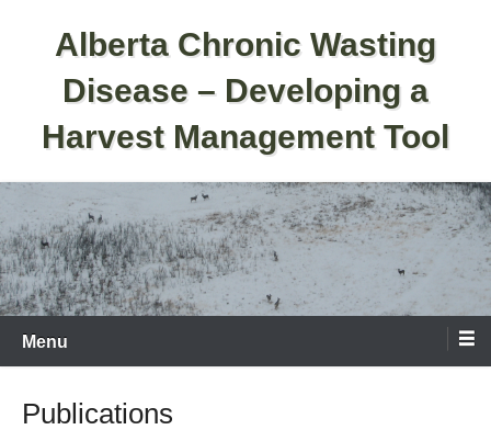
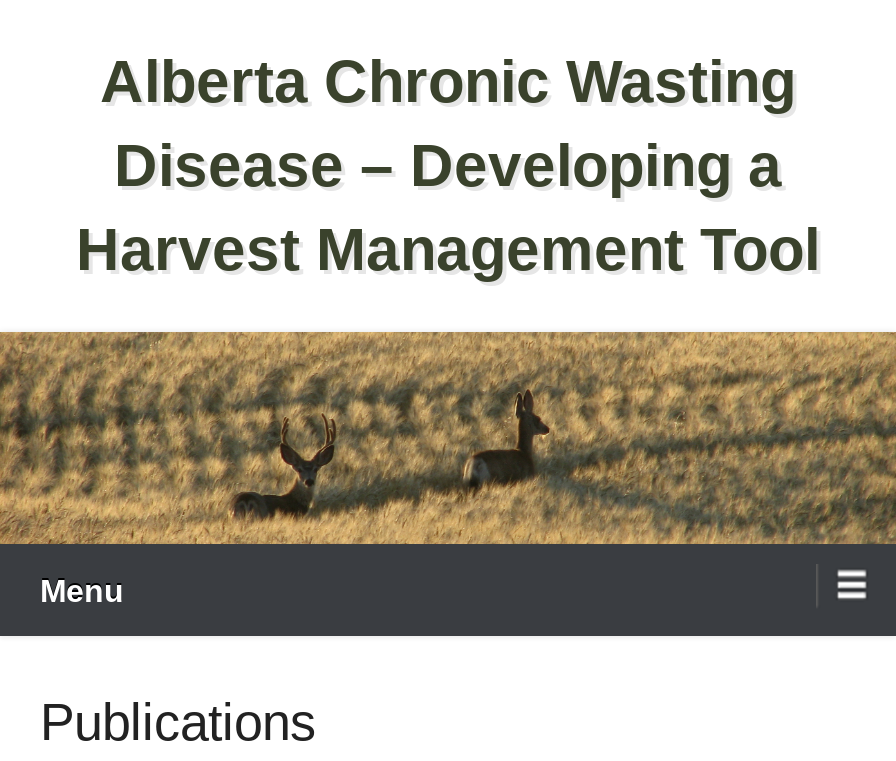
[3,181,488,317] [image] -> [6,330,890,546] [image]

